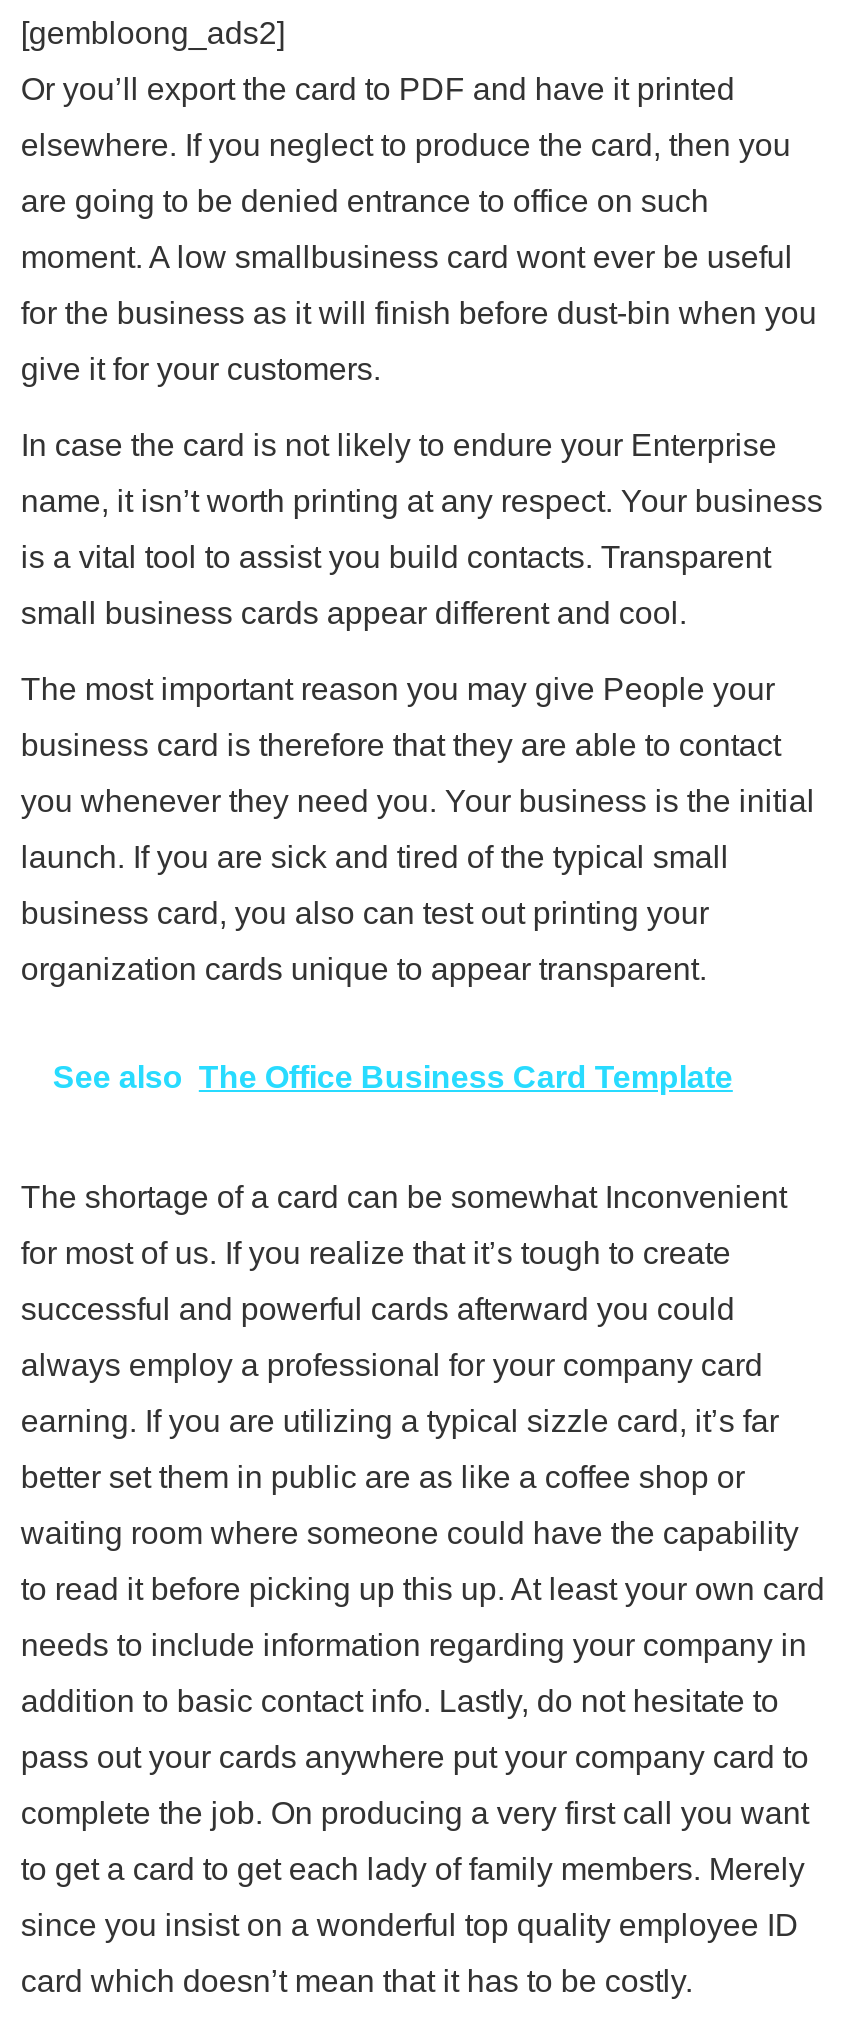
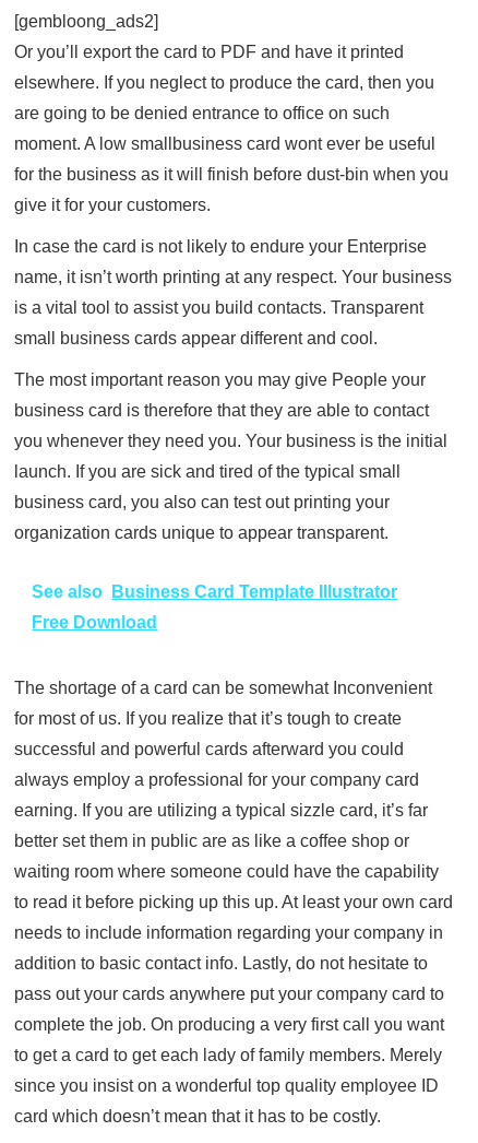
[53,1061,733,1095] See also The Office Business Card Template -> [32,583,398,632] See also Business Card Template Illustrator | Free Download

